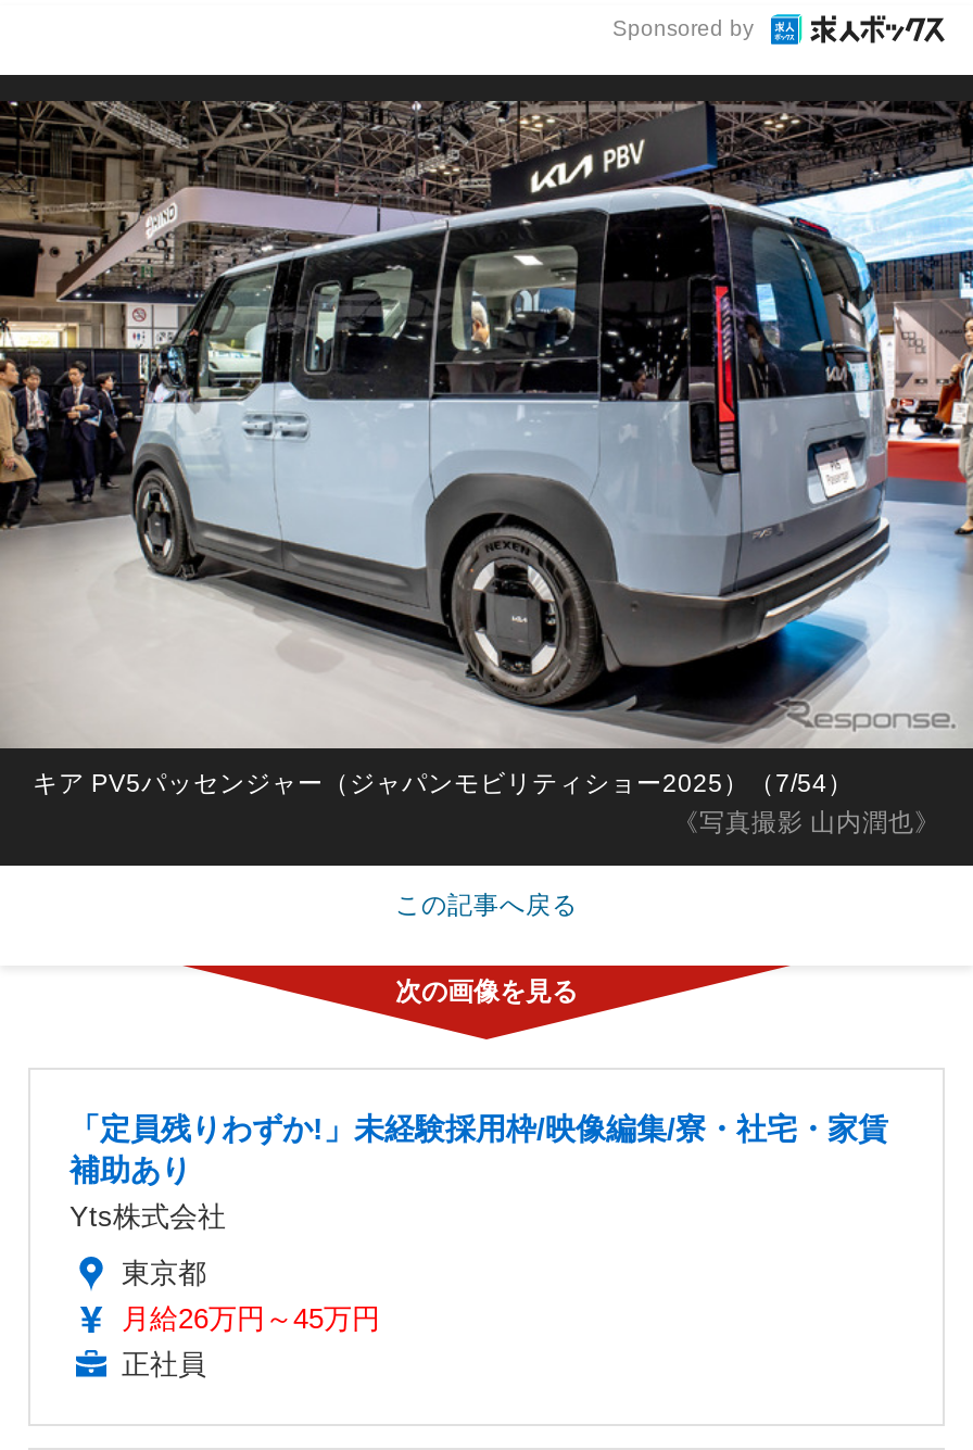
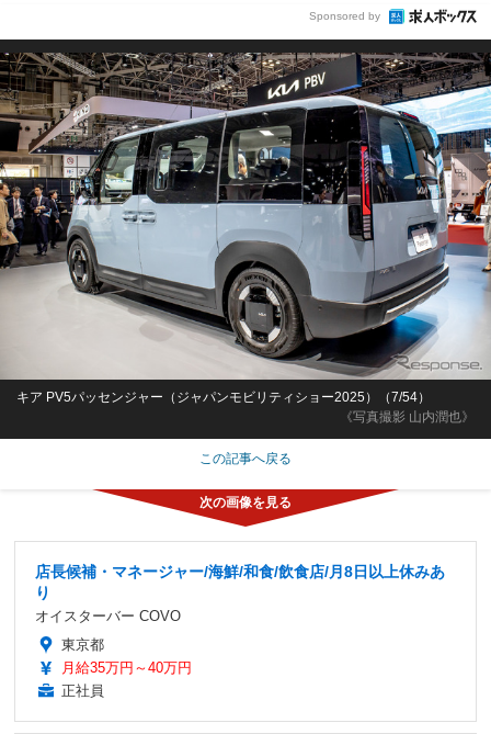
[69,1110,888,1232] 「定員残りわずか!」未経験採用枠/映像編集/寮・社宅・家賃 | 補助あり | Yts株式会社 -> [35,563,445,624] 店長候補・マネージャー/海鮮/和食/飲食店/月8日以上休みあ | り | オイスターバー COVO
[122,1302,380,1334] 月給26万円～45万円 -> [61,659,192,676] 月給35万円～40万円

